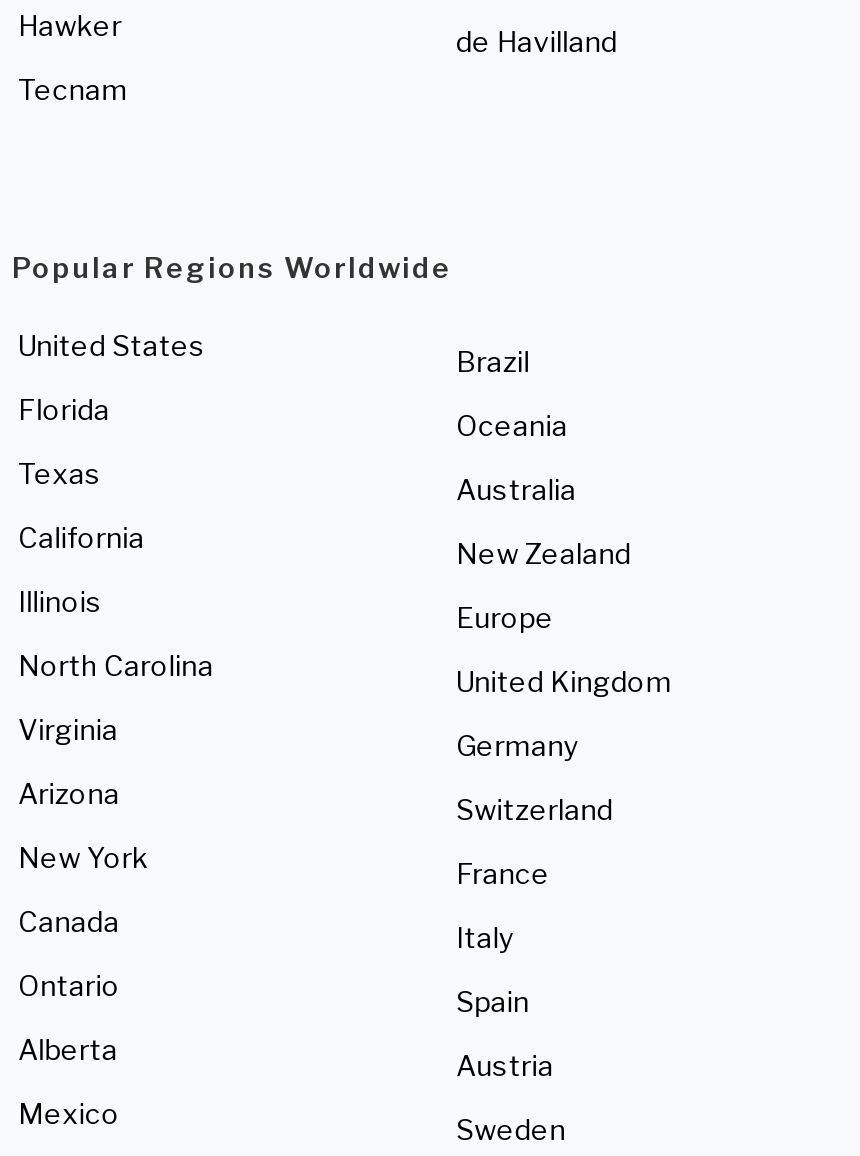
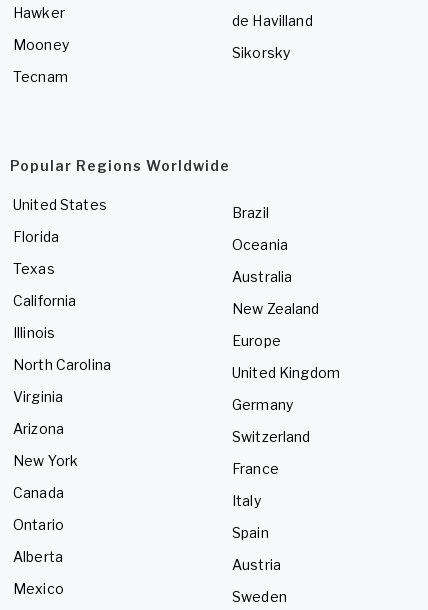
none -> [13,36,69,53] Mooney
none -> [232,44,290,61] Sikorsky

